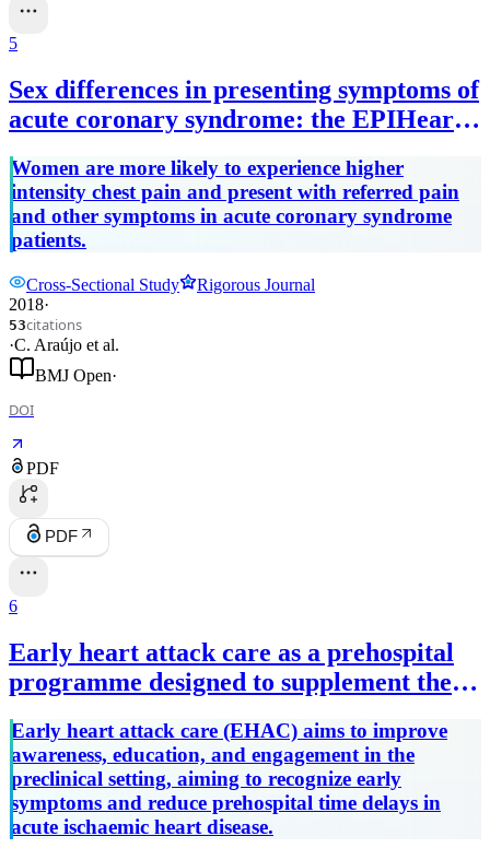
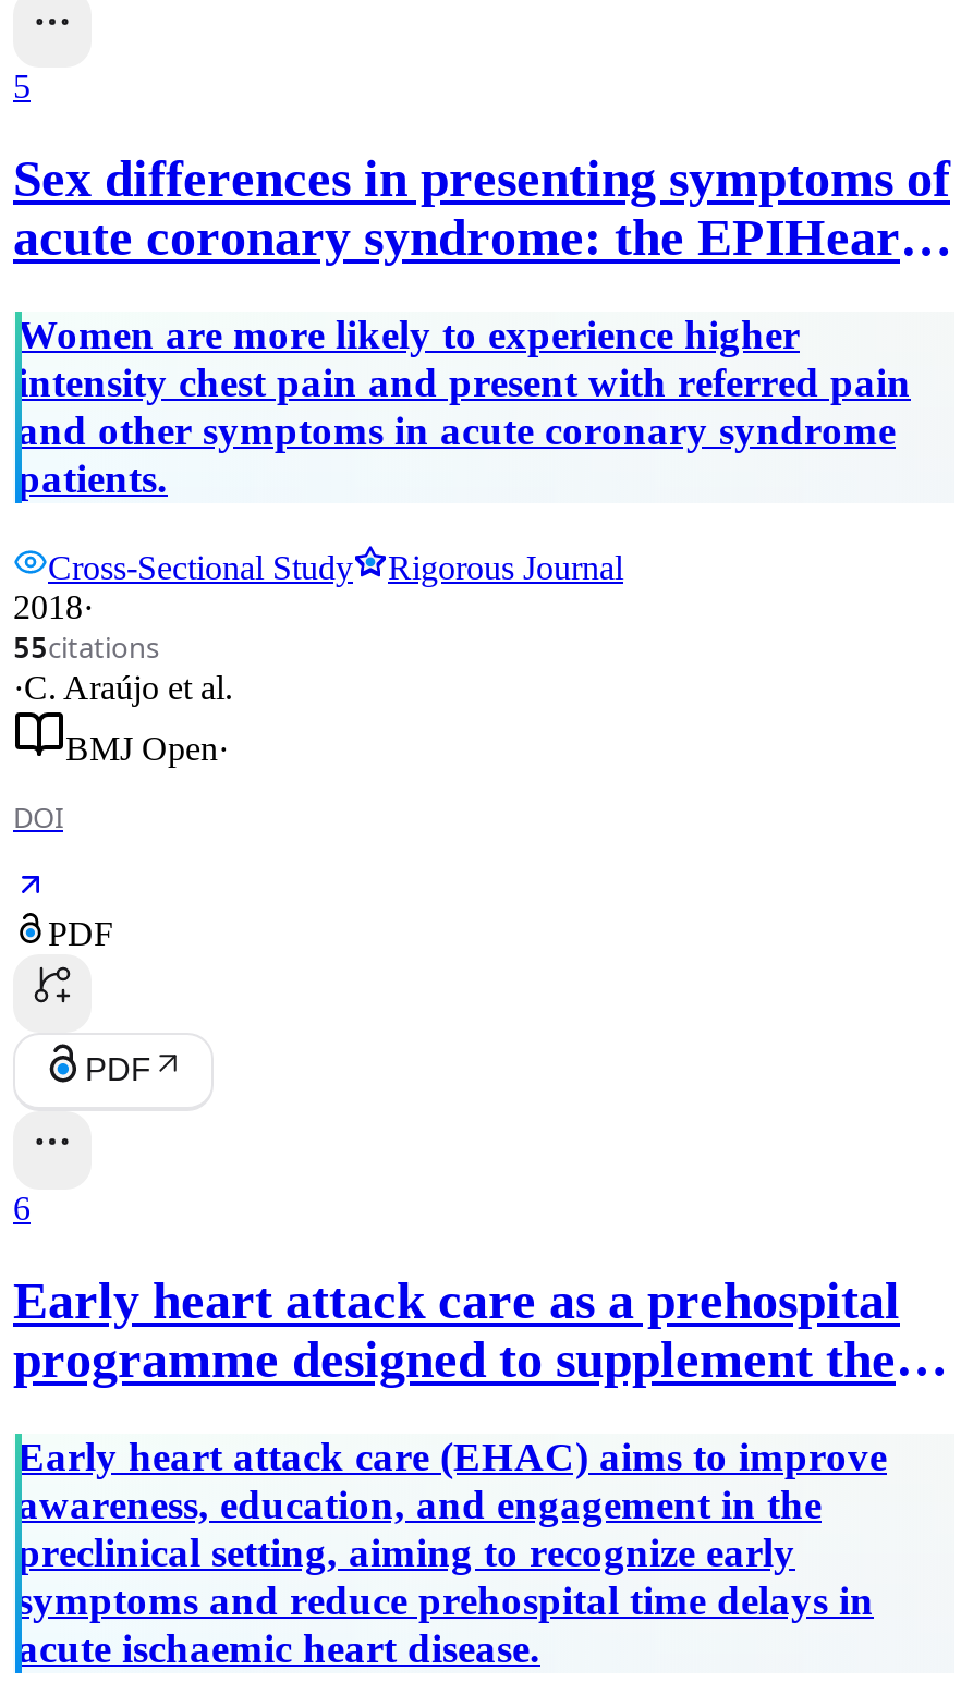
[9,315,82,334] 53citations -> [13,627,159,666] 55citations

